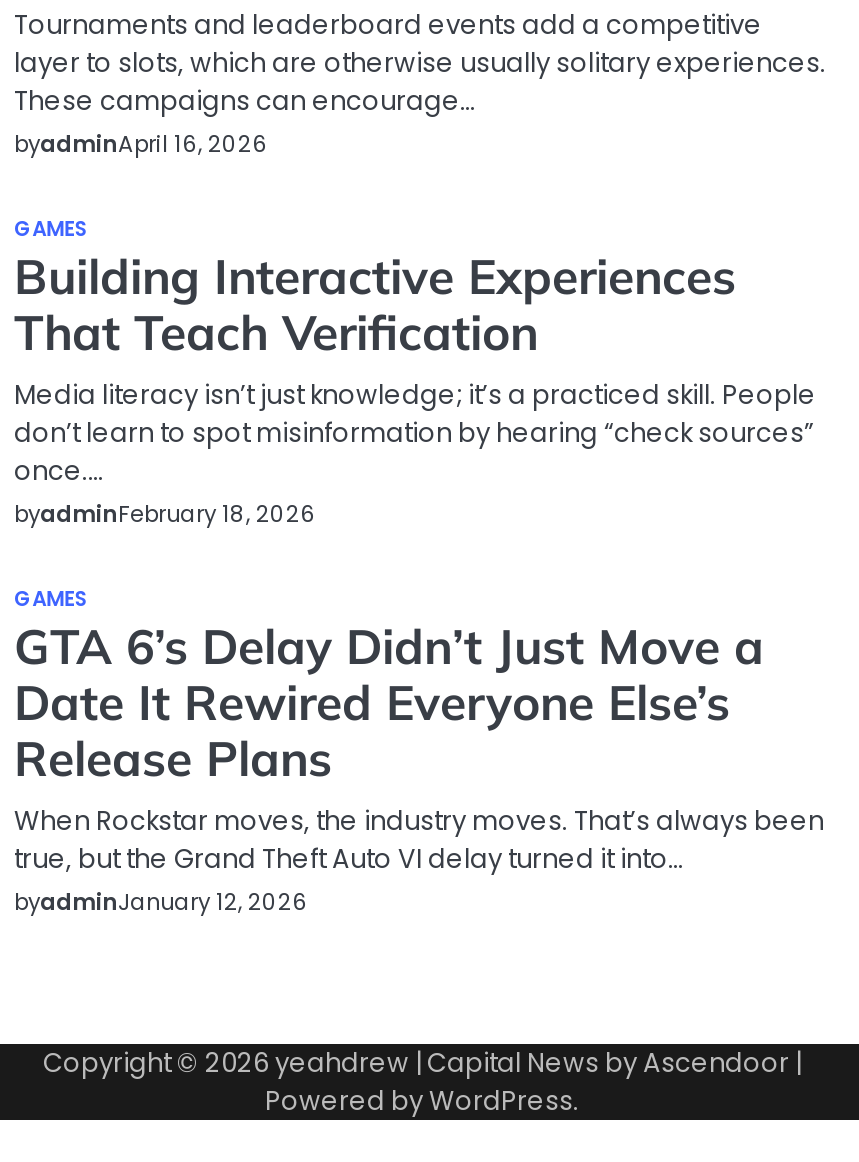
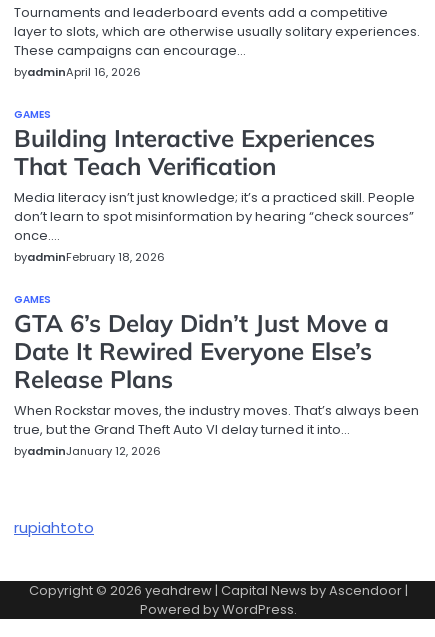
none -> [14,517,94,538] rupiahtoto

